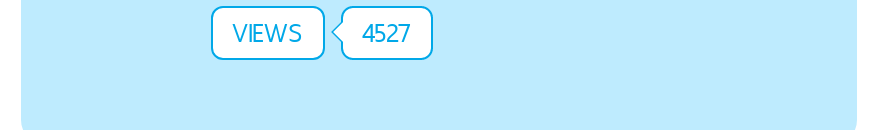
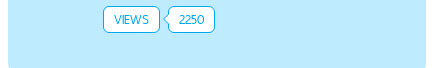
[232,9,410,53] VIEWS 4527 -> [114,7,204,29] VIEWS 2250

